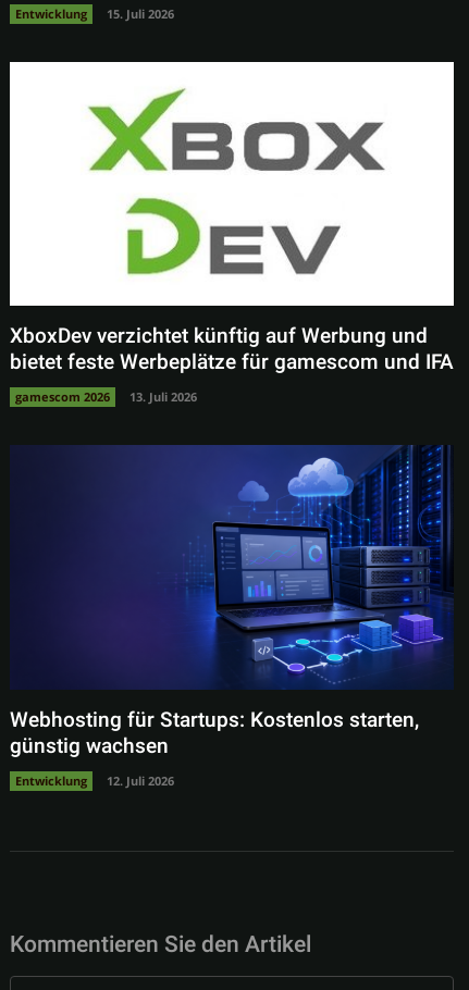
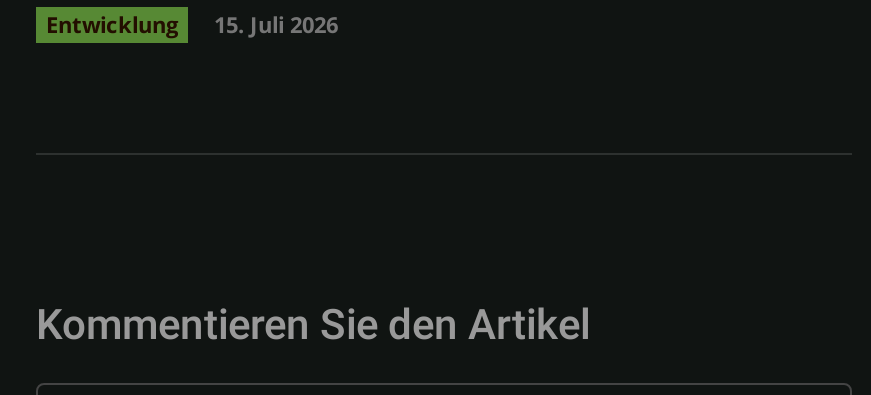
[9,61,455,405] [image] | XboxDev verzichtet künftig auf Werbung und | bietet feste Werbeplätze für gamescom und IFA | gamescom 2026 | 13. Juli 2026 -> none
[10,445,452,789] [image] | Webhosting für Startups: Kostenlos starten, | günstig wachsen | Entwicklung | 12. Juli 2026 -> none

